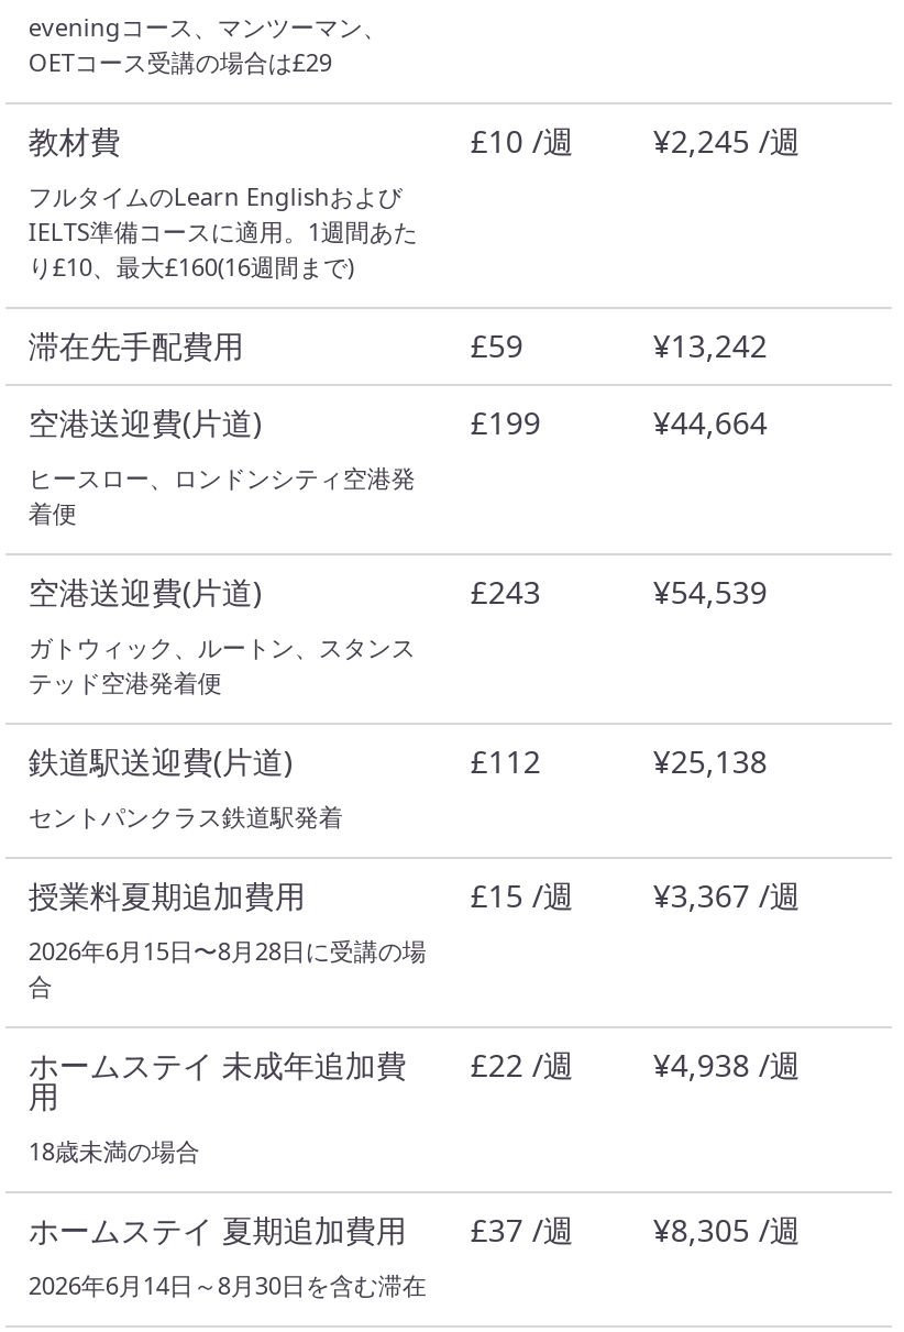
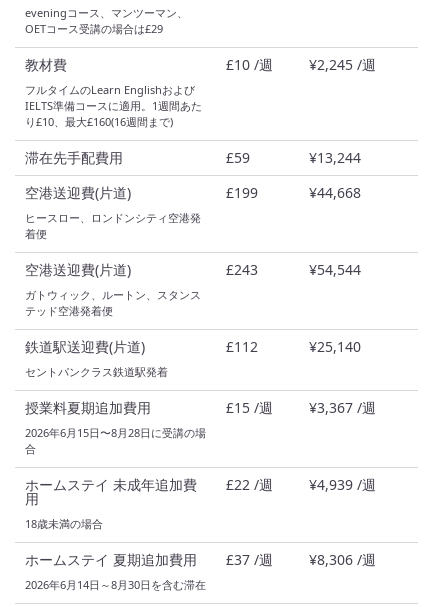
[653,324,767,366] ¥13,242 -> [309,148,361,167] ¥13,244
[653,401,767,443] ¥44,664 -> [309,183,361,202] ¥44,668
[653,571,767,612] ¥54,539 -> [309,260,361,279] ¥54,544
[653,740,767,782] ¥25,138 -> [309,337,361,356] ¥25,140
[28,1044,800,1085] ホームステイ 未成年追加費 £22 /週 ¥4,938 /週 -> [25,475,376,494] ホームステイ 未成年追加費 £22 /週 ¥4,939 /週
[28,1209,800,1250] ホームステイ 夏期追加費用 £37 /週 ¥8,305 /週 -> [25,550,376,569] ホームステイ 夏期追加費用 £37 /週 ¥8,306 /週

